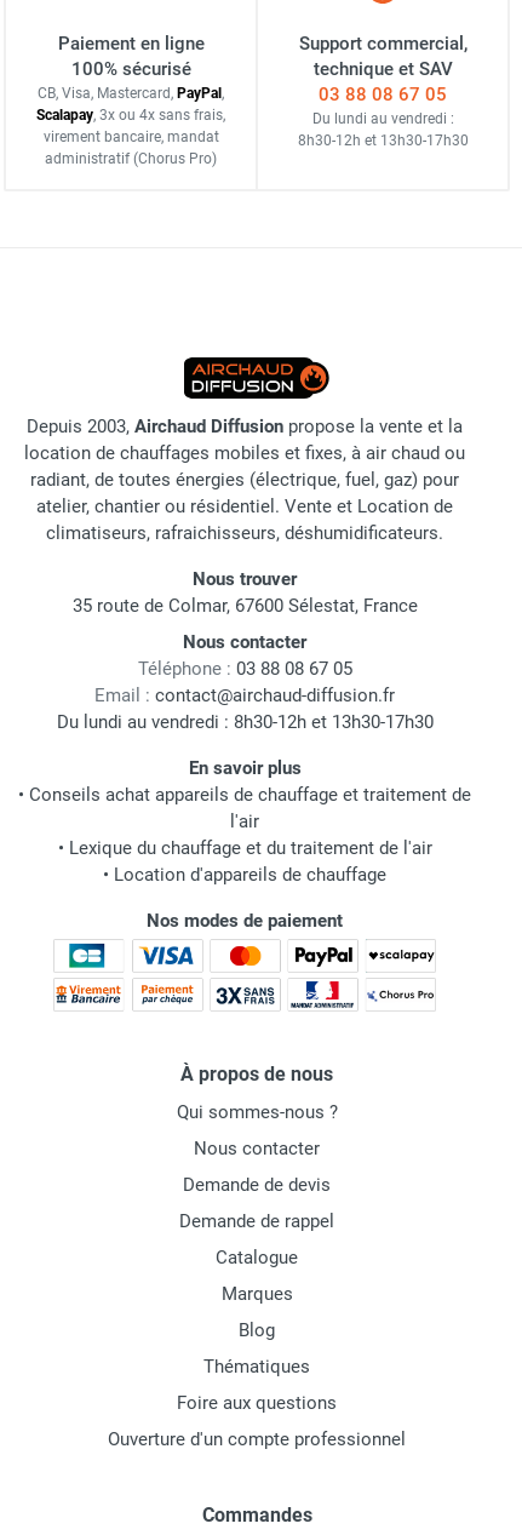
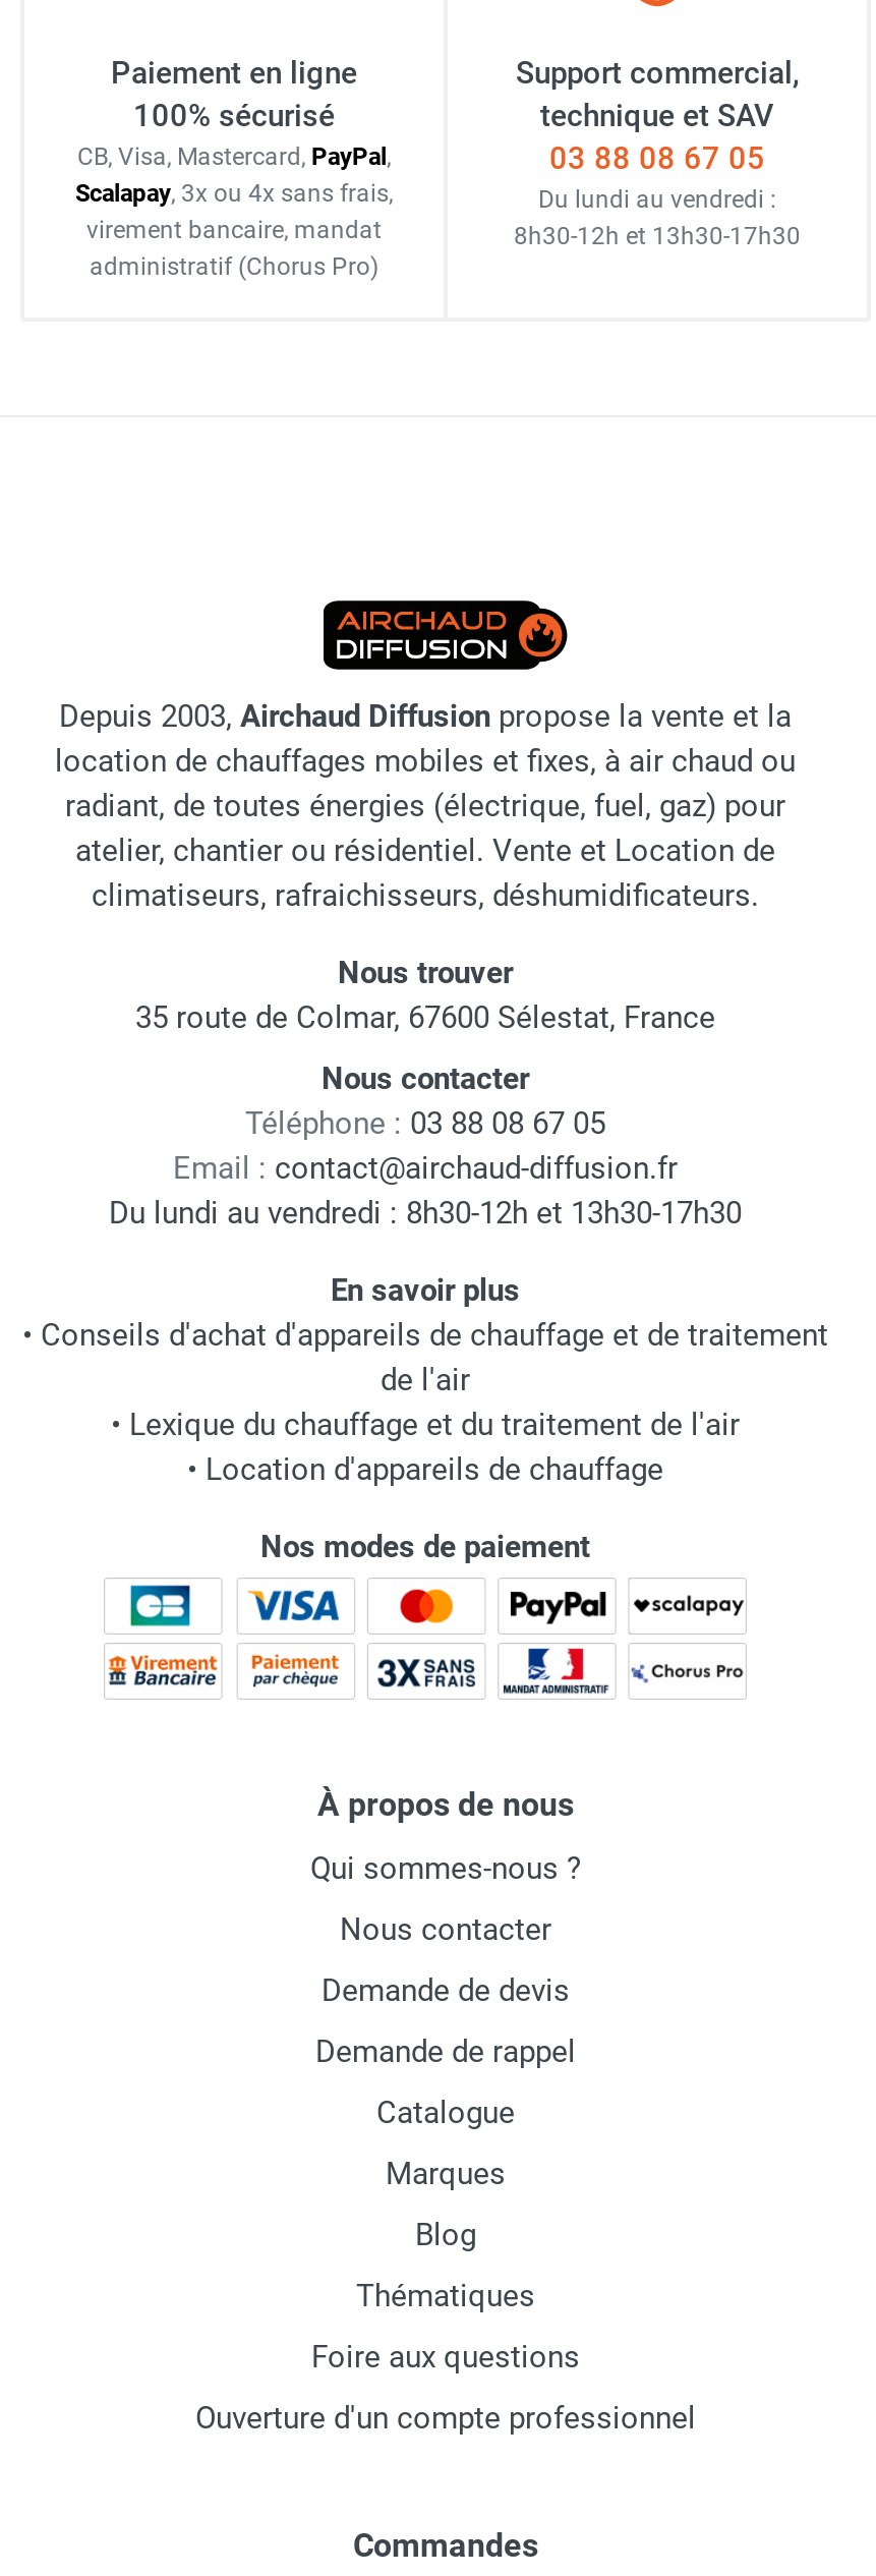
[18,784,471,832] • Conseils achat appareils de chauffage et traitement de | l'air -> [22,1317,828,1398] • Conseils d'achat d'appareils de chauffage et de traitement | de l'air

